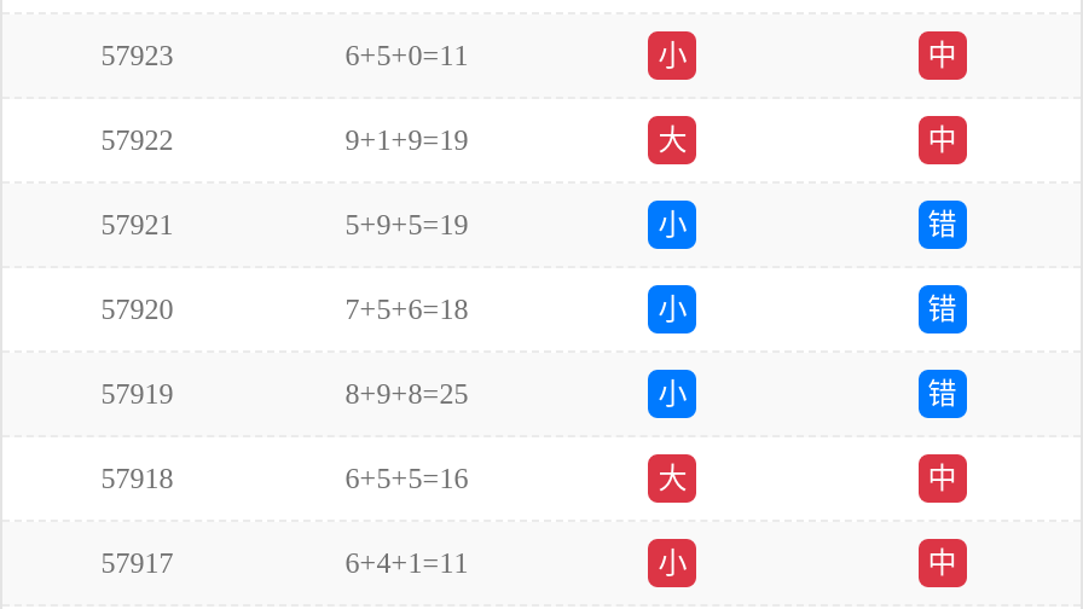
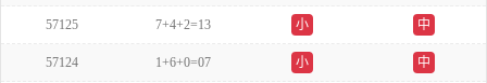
[101,39,468,72] 57923 | 6+5+0=11 -> [45,17,211,32] 57125 | 7+4+2=13
[101,123,957,580] 57922 | 9+1+9=19 | 大 | 中 | 57921 | 5+9+5=19 | 小 | 错 | 57920 | 7+5+6=18 | 小 | 错 | 57919 | 8+9+8=25 | 小 | 错 | 57918 | 6+5+5=16 | 大 | 中 | 57917 | 6+4+1=11 -> [45,55,211,70] 57124 | 1+6+0=07

